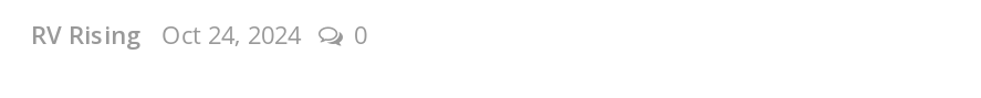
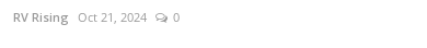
[31,18,367,51] RV Rising Oct 24, 2024 0 -> [13,9,180,25] RV Rising Oct 21, 2024 0

